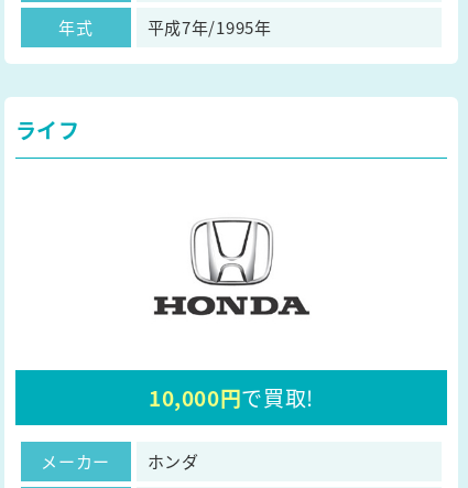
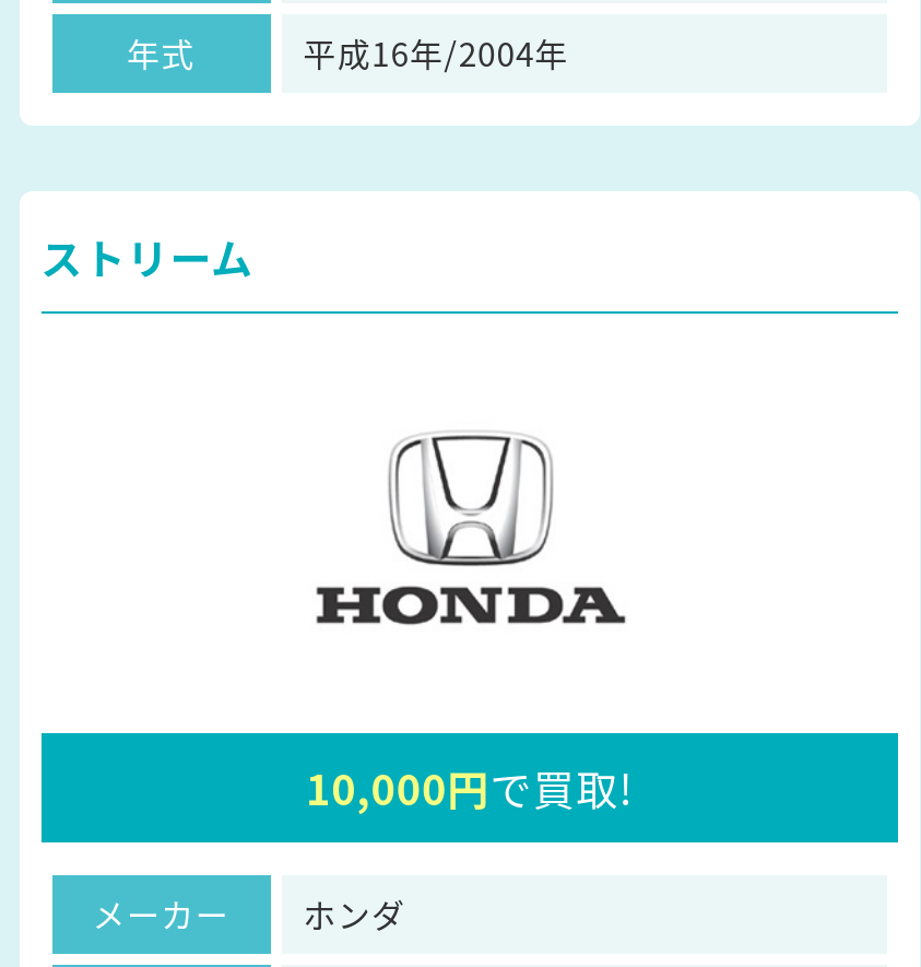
[147,15,272,38] 平成7年/1995年 -> [303,28,569,74] 平成16年/2004年
[15,114,80,144] ライフ -> [41,225,254,284] ストリーム

